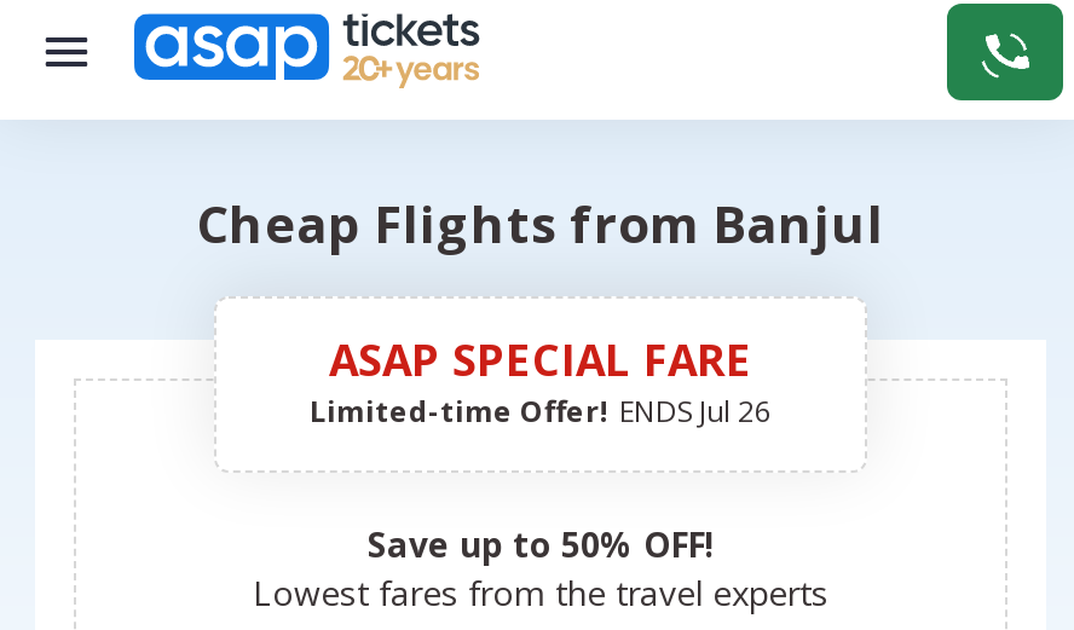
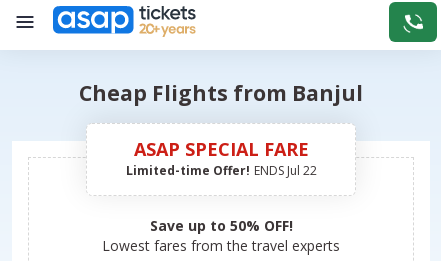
[310,391,772,432] Limited-time Offer! ENDS Jul 26 -> [125,162,316,179] Limited-time Offer! ENDS Jul 22

